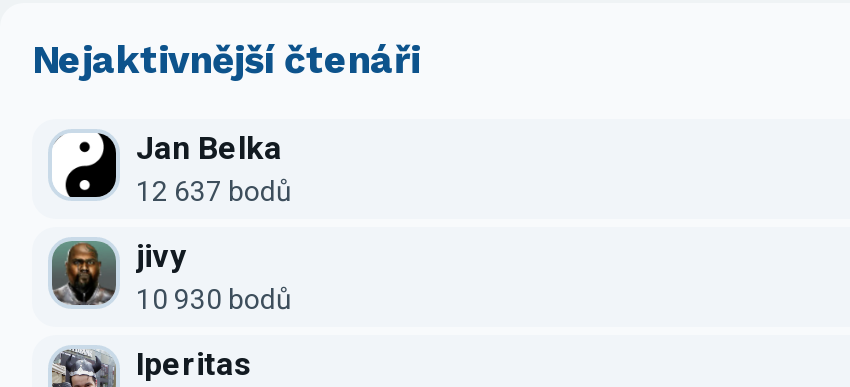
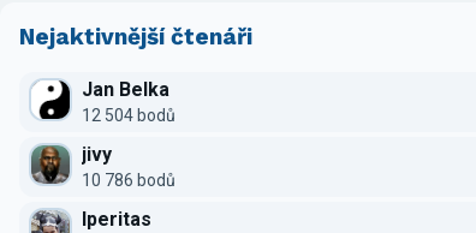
[136,175,292,207] 12 637 bodů -> [82,105,175,125] 12 504 bodů
[136,283,292,315] 10 930 bodů -> [82,170,175,190] 10 786 bodů

